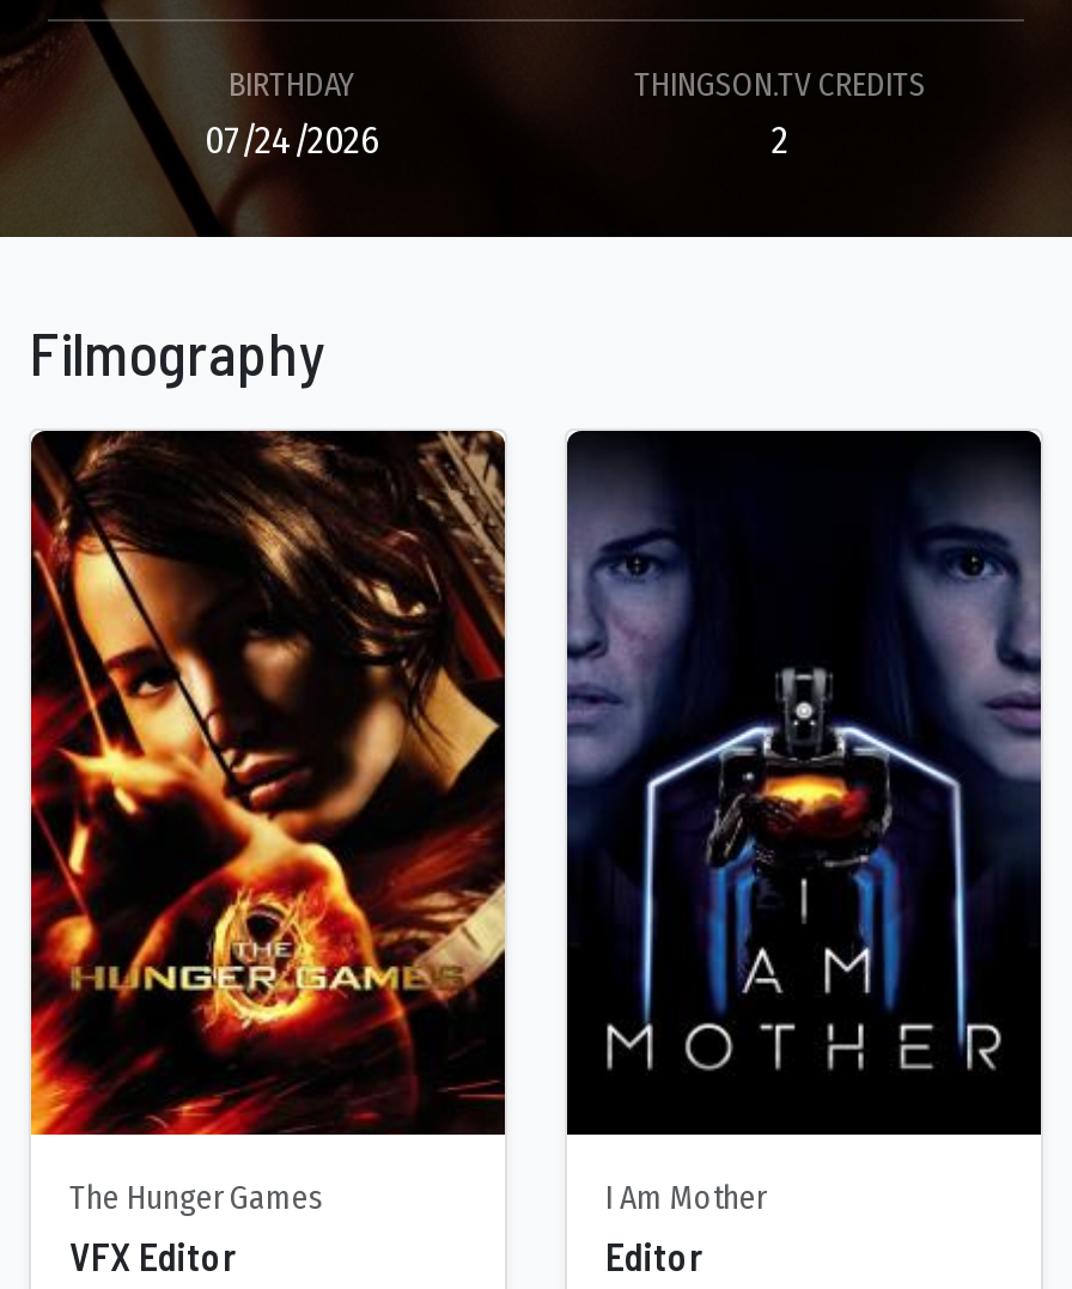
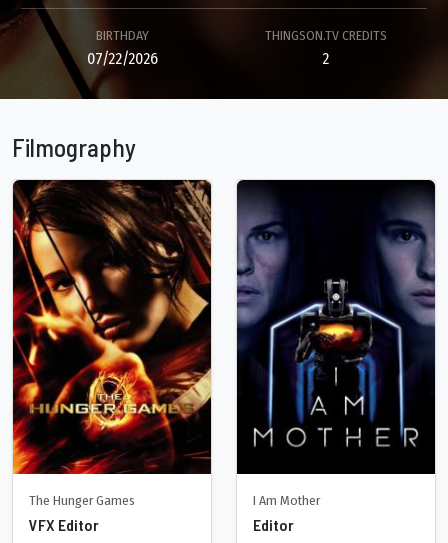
[205,118,379,163] 07/24/2026 -> [87,49,158,68] 07/22/2026

